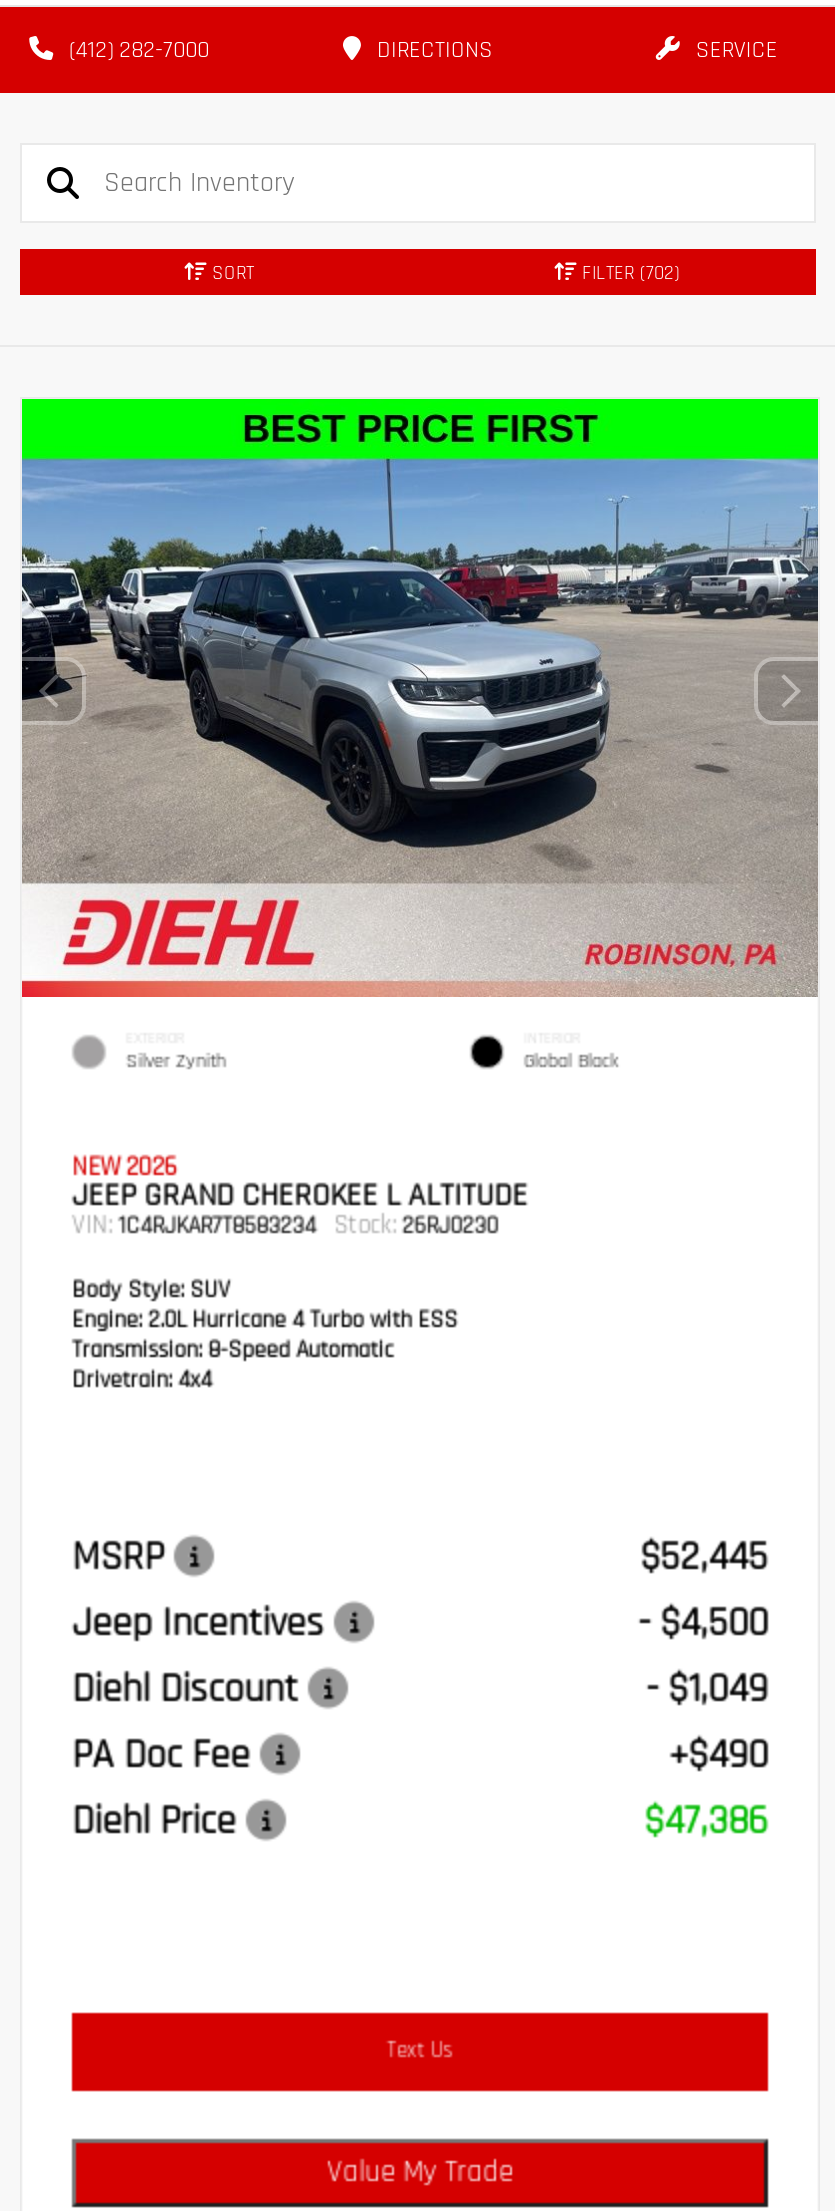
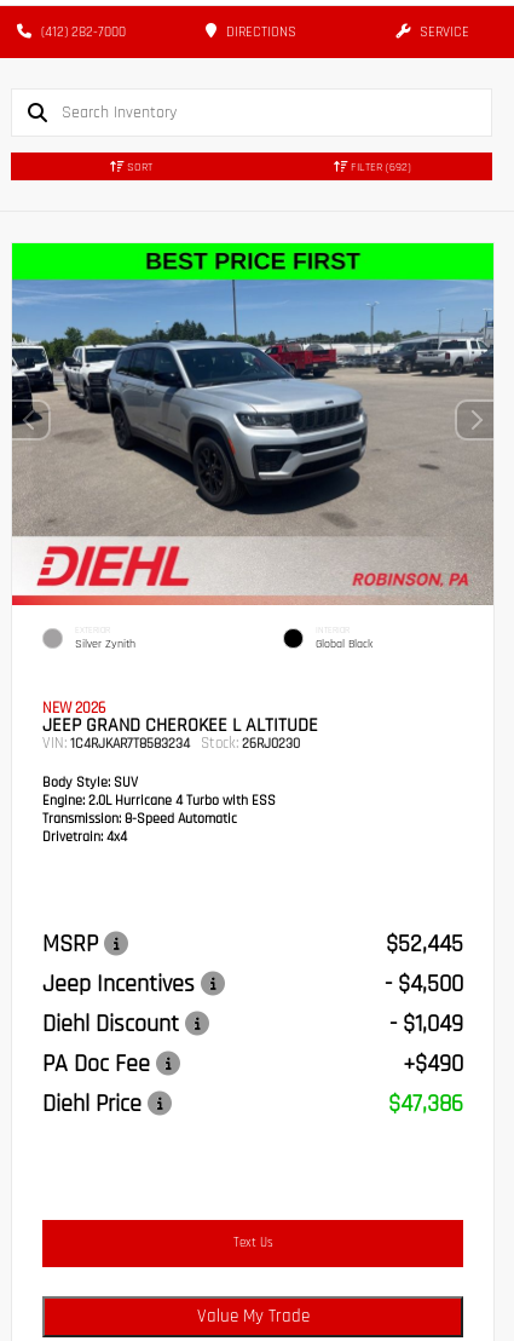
[576,261,680,285] FILTER (702) -> [346,160,411,174] FILTER (692)

